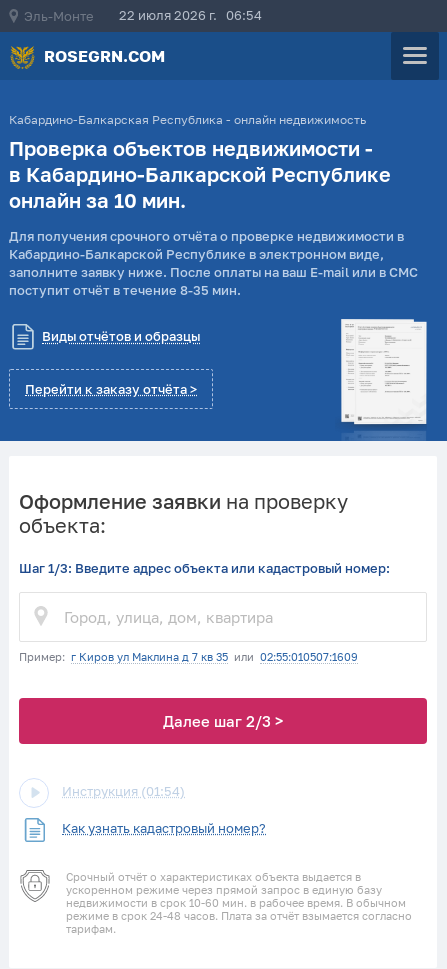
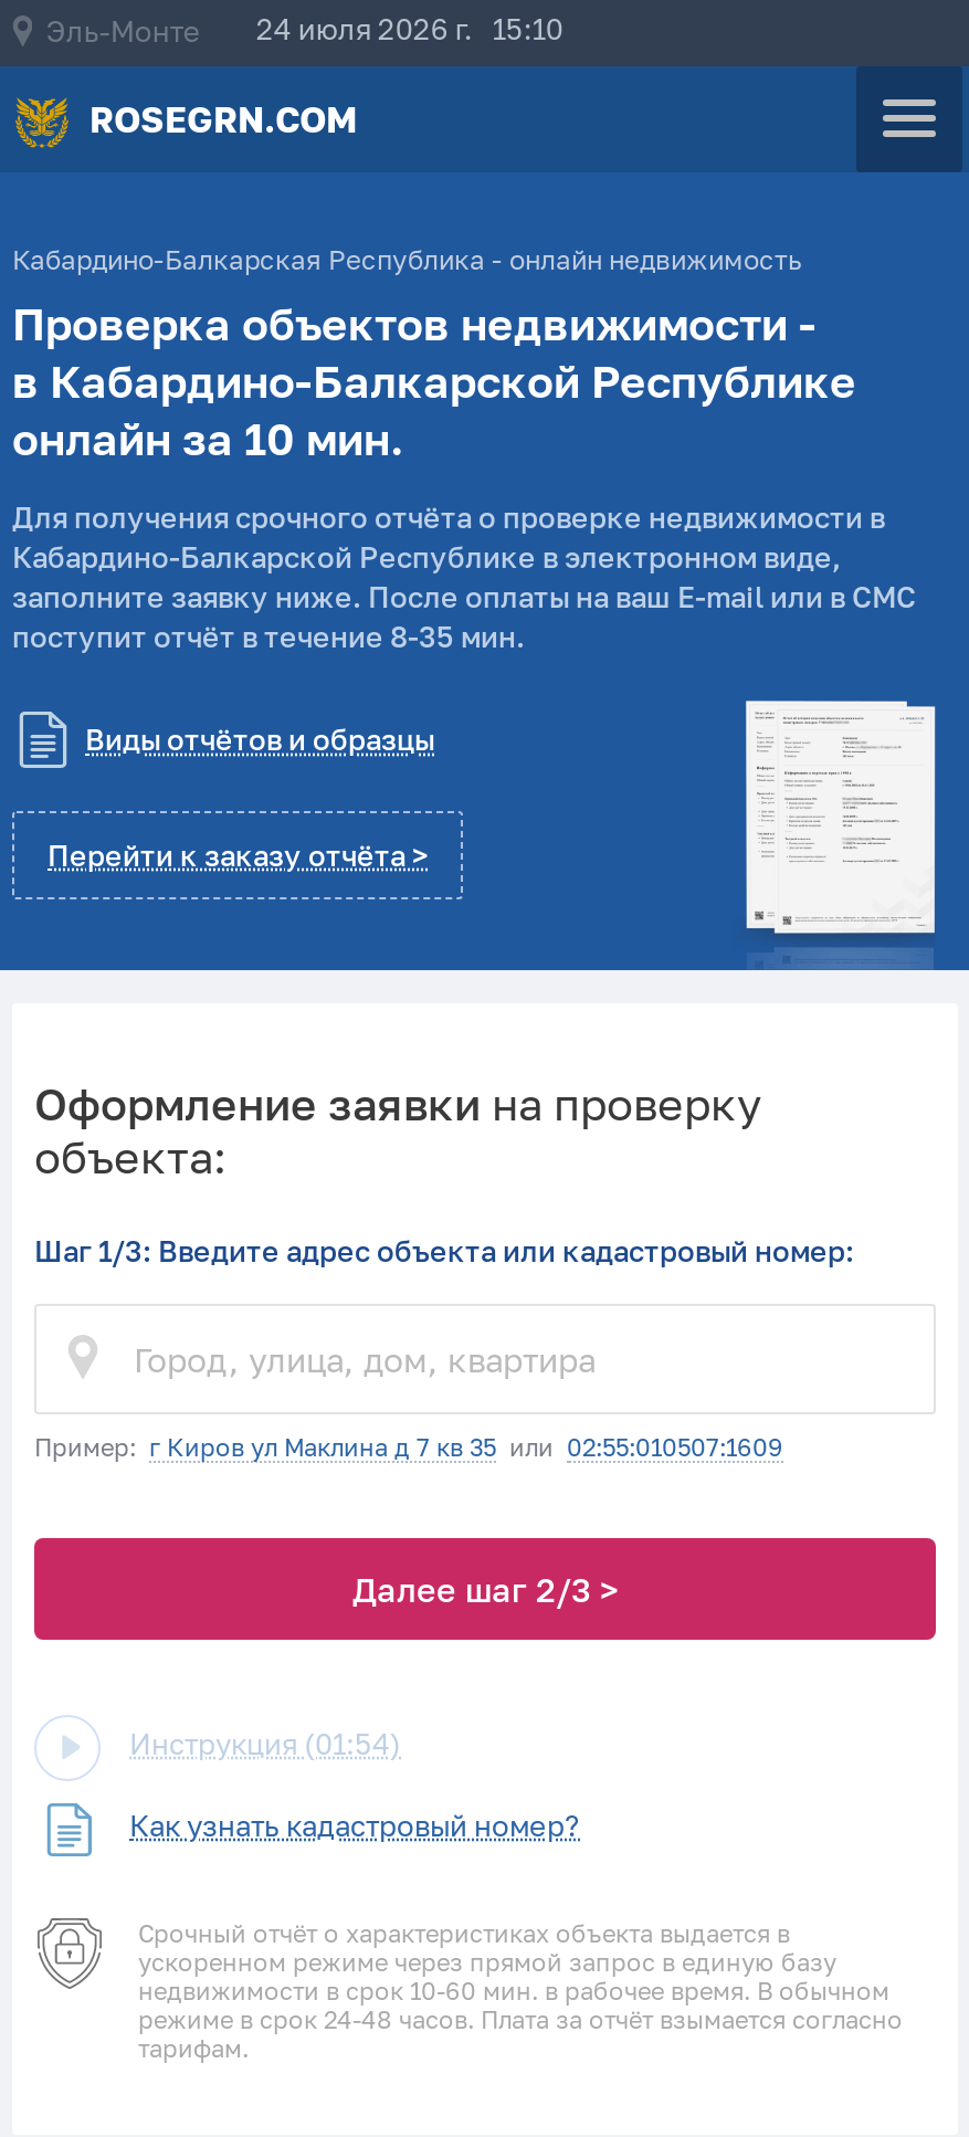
[24,7,262,23] Эль-Монте 22 июля 2026 г. 06:54 -> [46,11,563,48] Эль-Монте 24 июля 2026 г. 15:10

